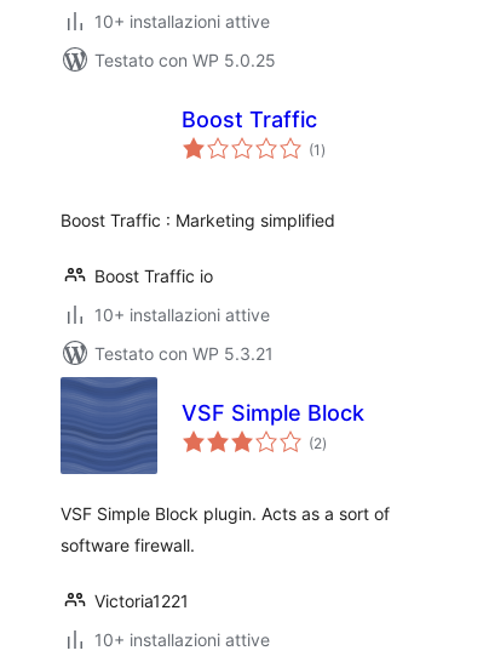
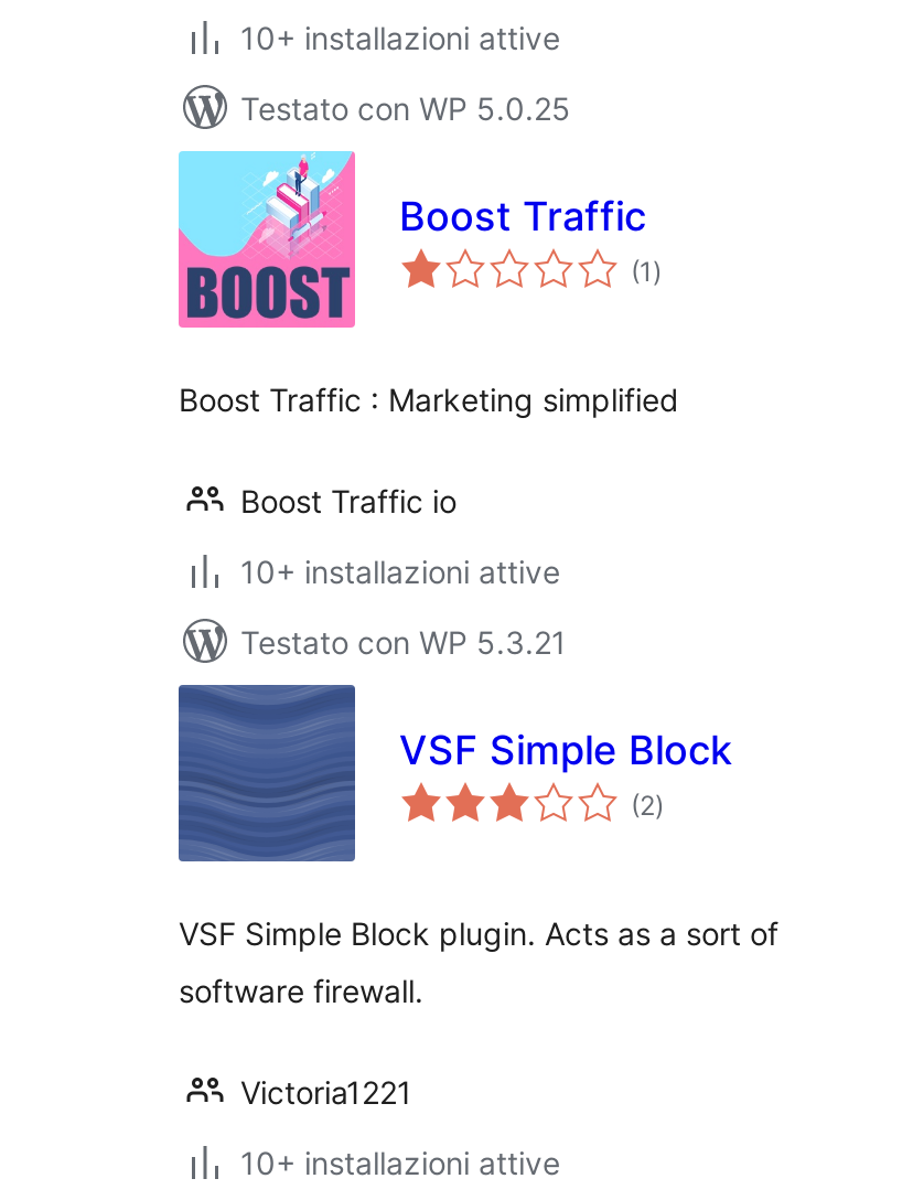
none -> [176,149,357,330] [image]

